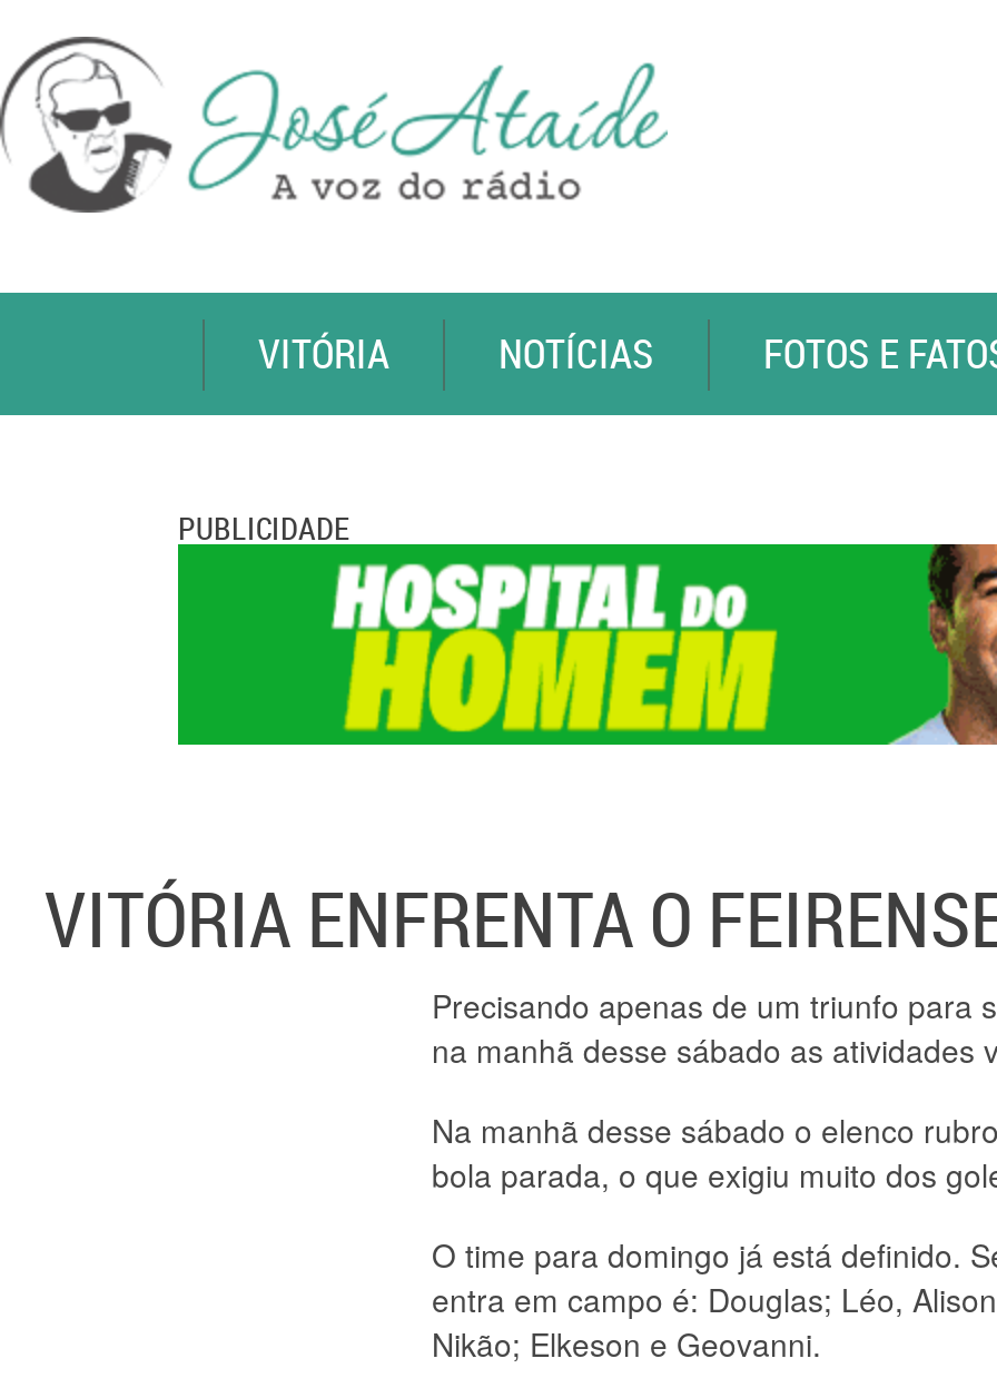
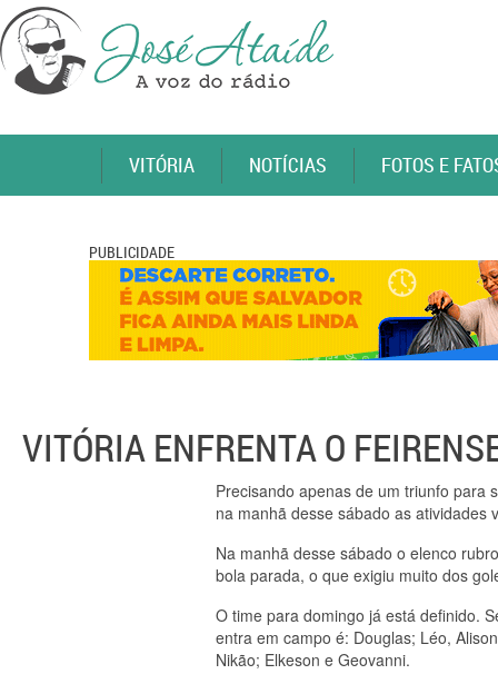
[176,542,990,747] [image] -> [88,259,495,361] [image]

